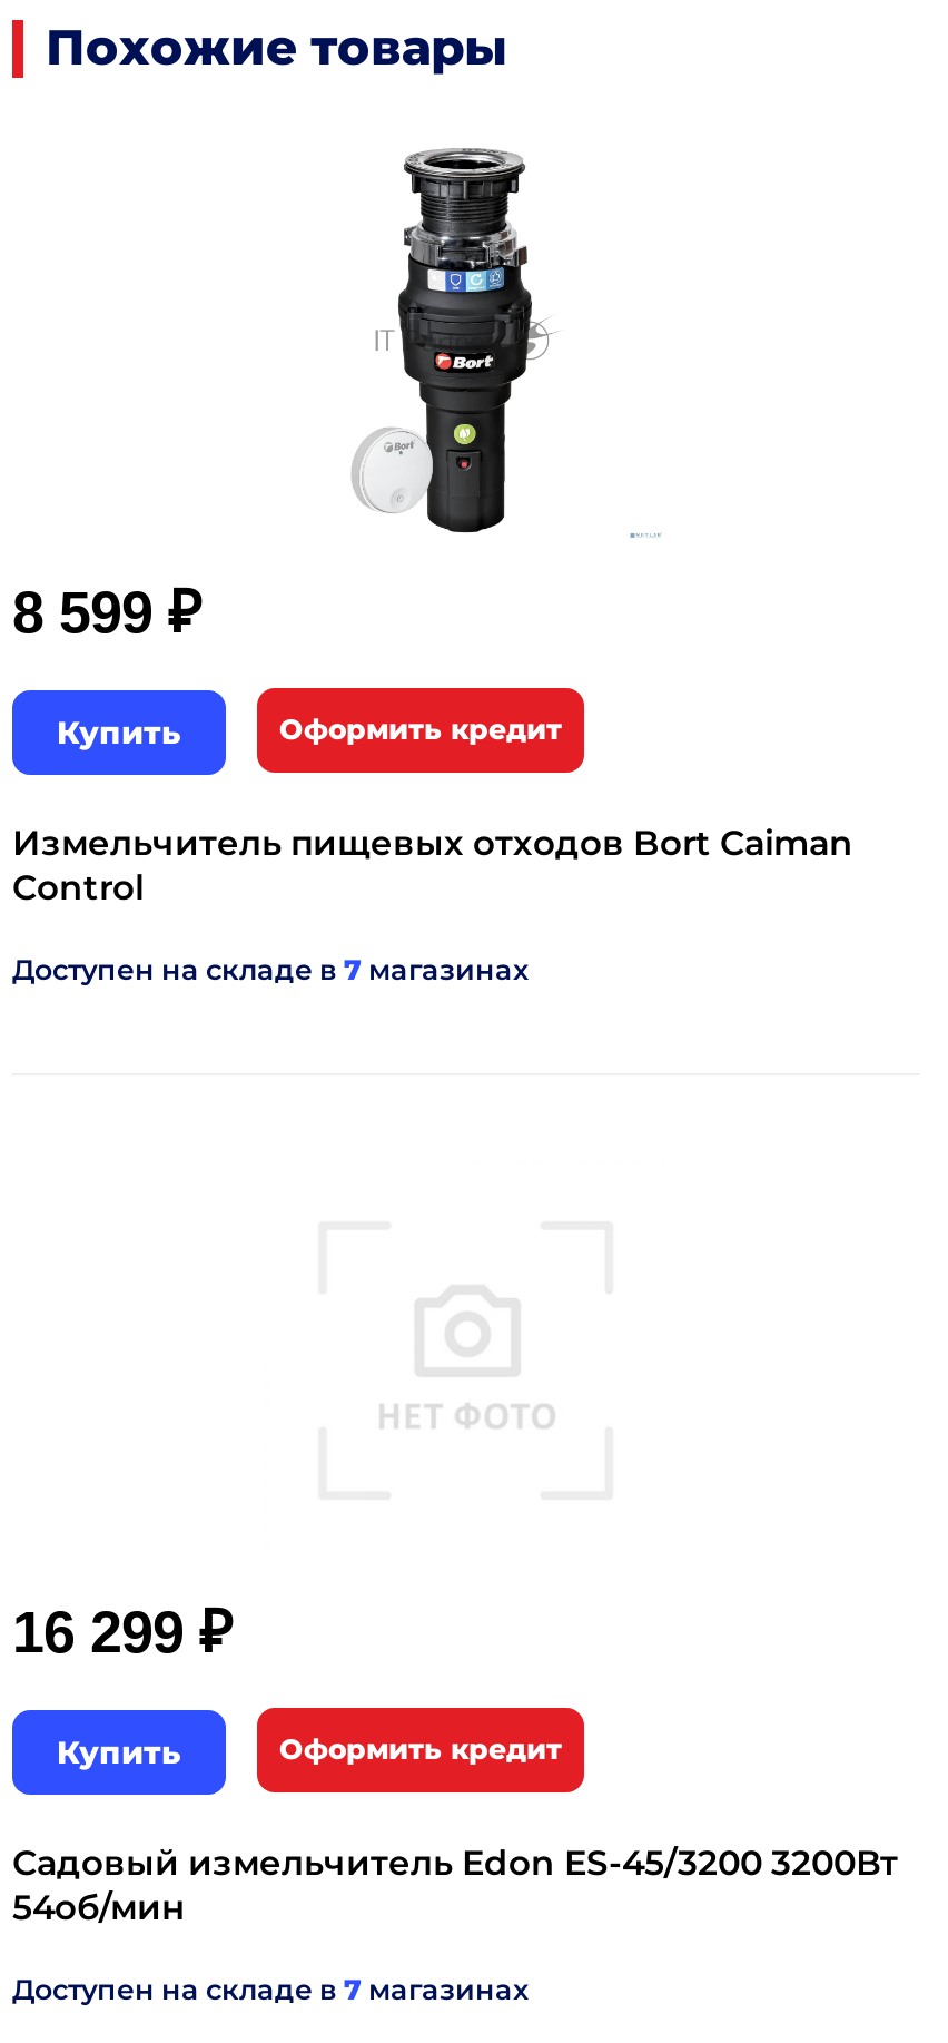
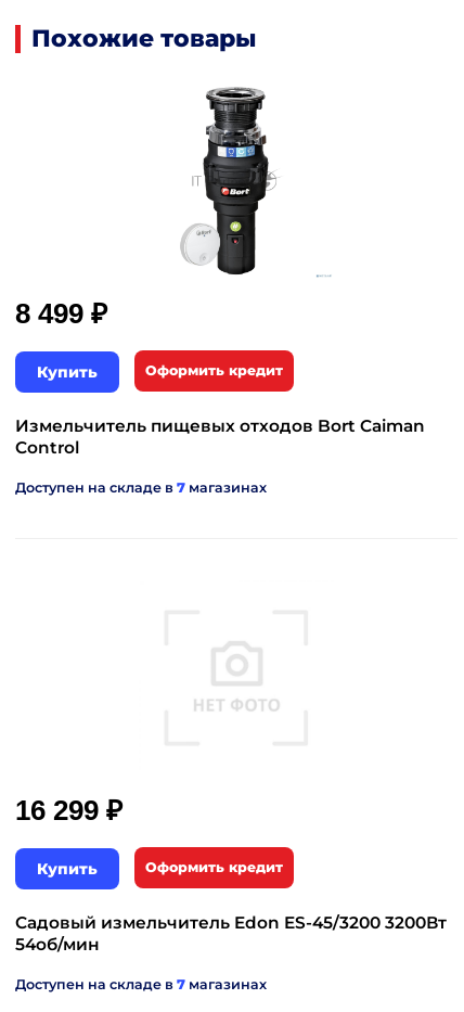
[12,579,201,646] 8 599 ₽ -> [15,297,107,330] 8 499 ₽

